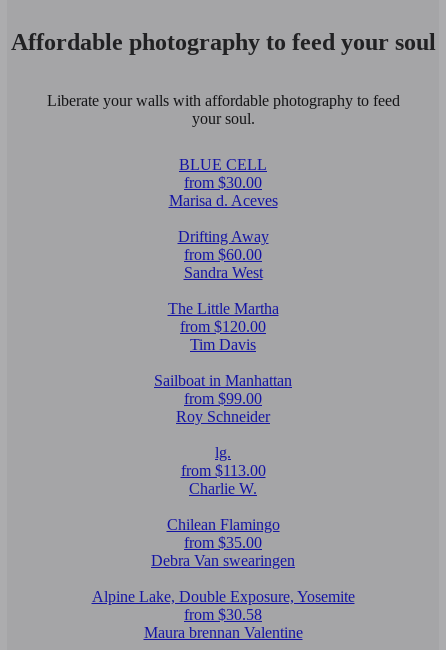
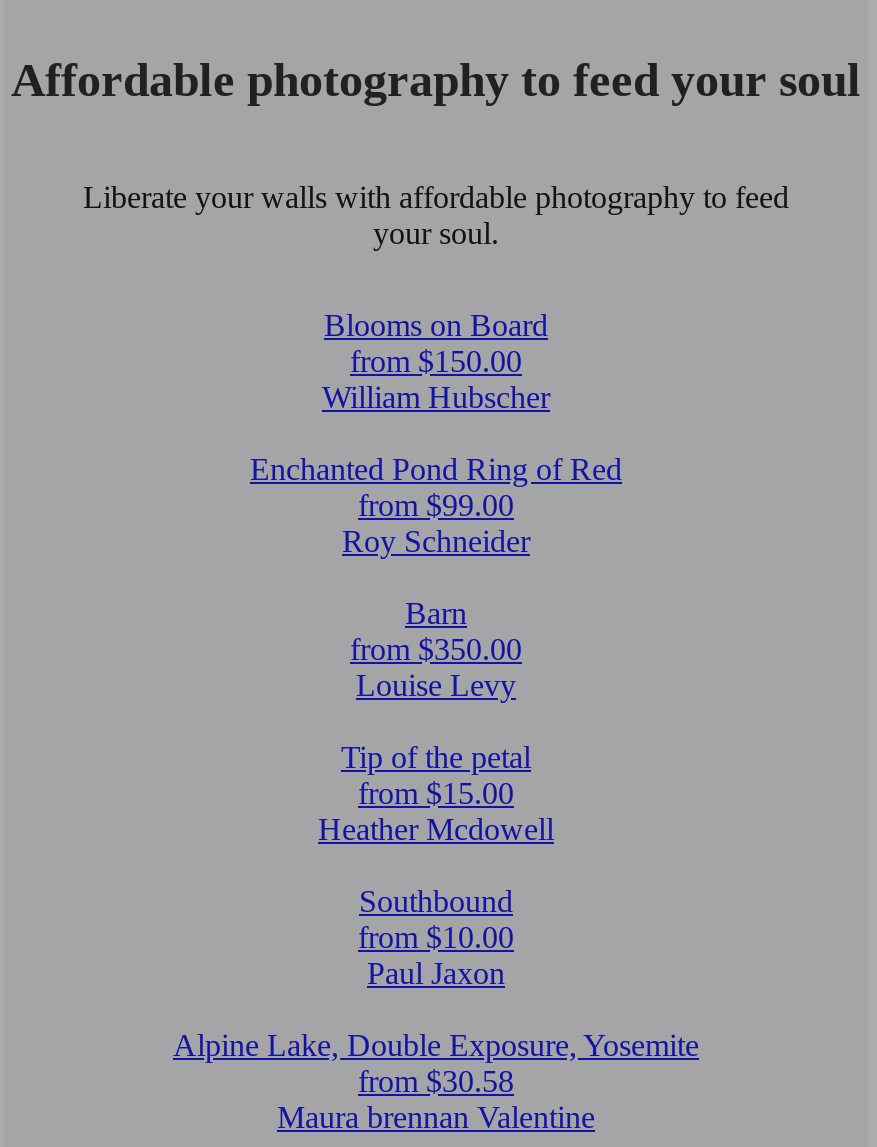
[154,156,292,389] BLUE CELL | from $30.00 | Marisa d. Aceves | Drifting Away | from $60.00 | Sandra West | The Little Martha | from $120.00 | Tim Davis | Sailboat in Manhattan -> [250,308,622,486] Blooms on Board | from $150.00 | William Hubscher | Enchanted Pond Ring of Red
moved [176,390,270,425] -> [342,488,530,558]: from $99.00 | Roy Schneider
[151,444,295,569] lg. | from $113.00 | Charlie W. | Chilean Flamingo | from $35.00 | Debra Van swearingen -> [318,596,554,990] Barn | from $350.00 | Louise Levy | Tip of the petal | from $15.00 | Heather Mcdowell | Southbound | from $10.00 | Paul Jaxon

